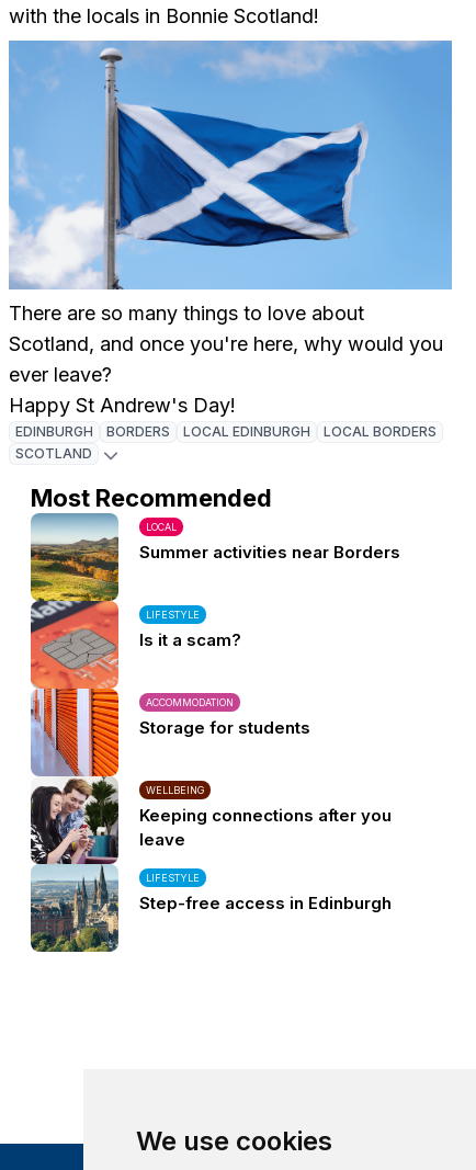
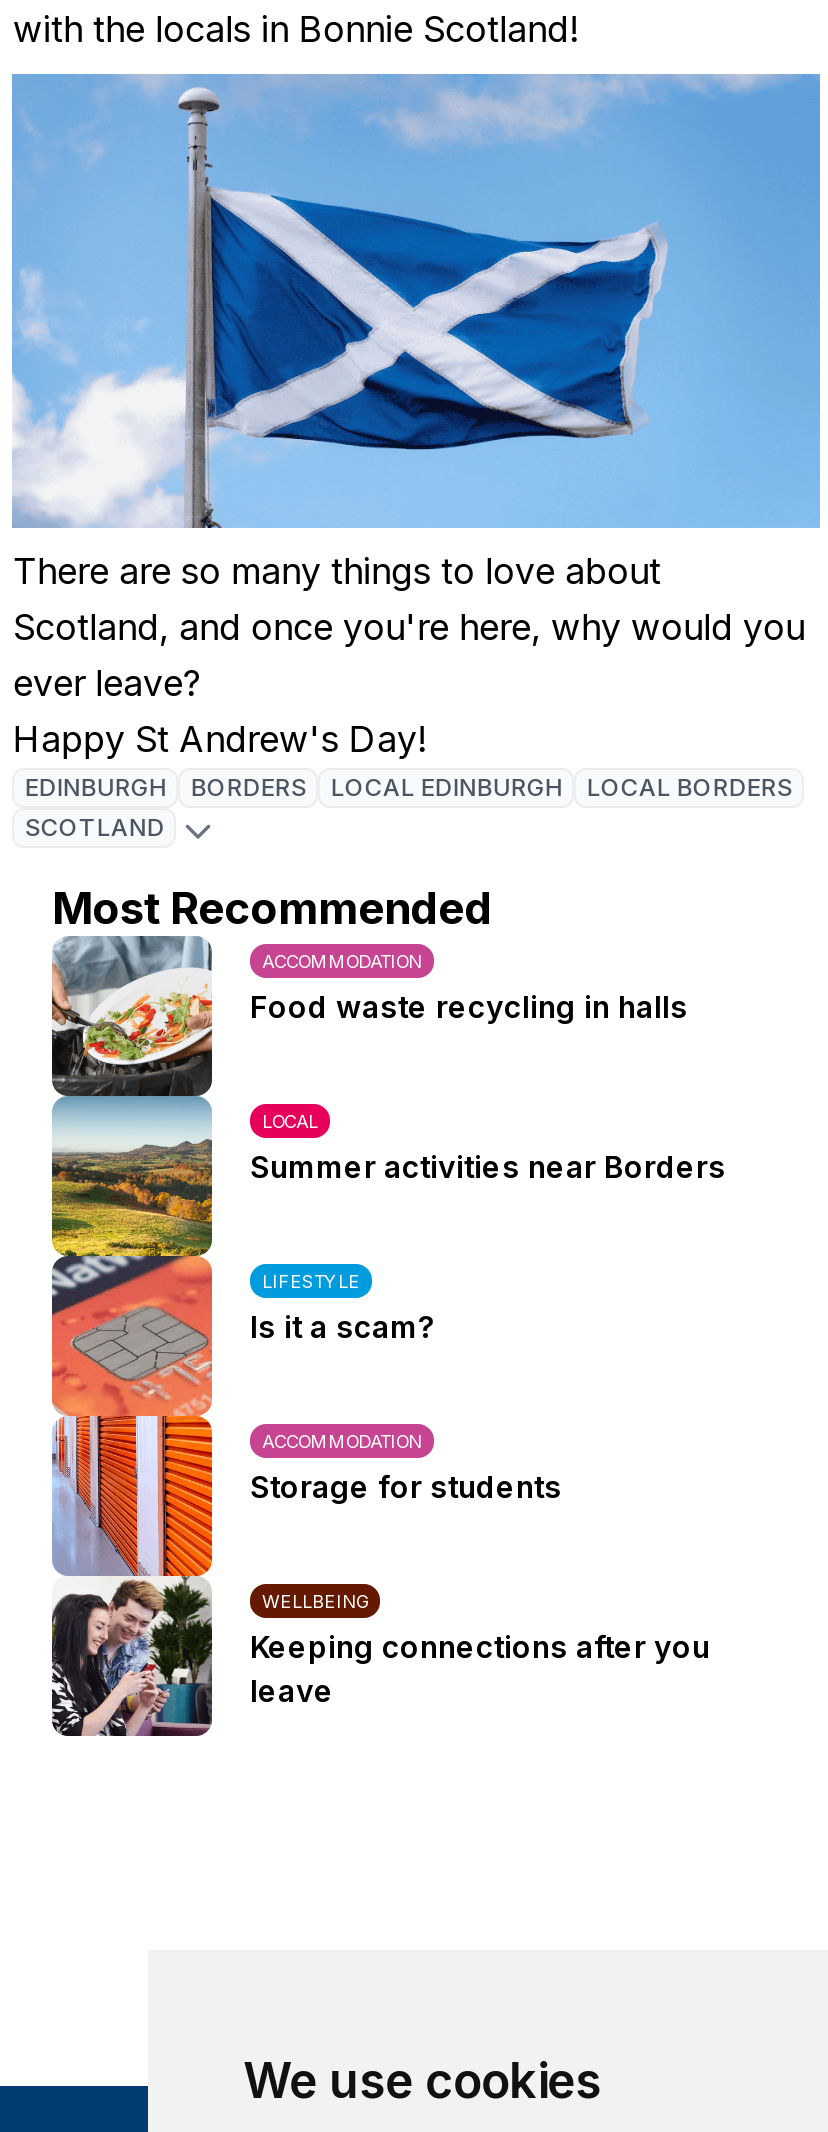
none -> [50,940,688,1098] [image] | ACCOMMODATION | Food waste recycling in halls
moved [29,521,400,866] -> [48,1110,726,1740]: [image] | LOCAL | Summer activities near Borders | ... | Keeping connections after you | leave
[30,864,392,953] [image] | LIFESTYLE | Step-free access in Edinburgh -> none

